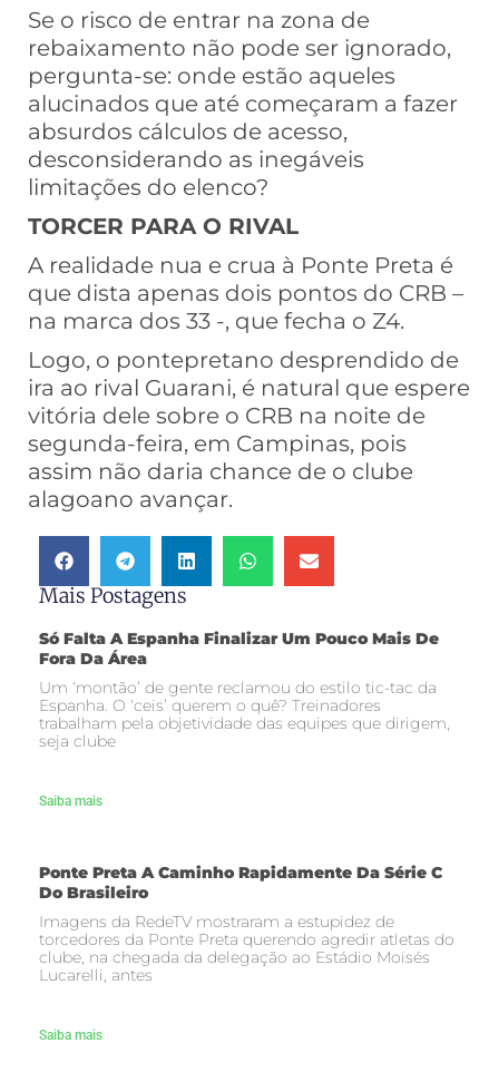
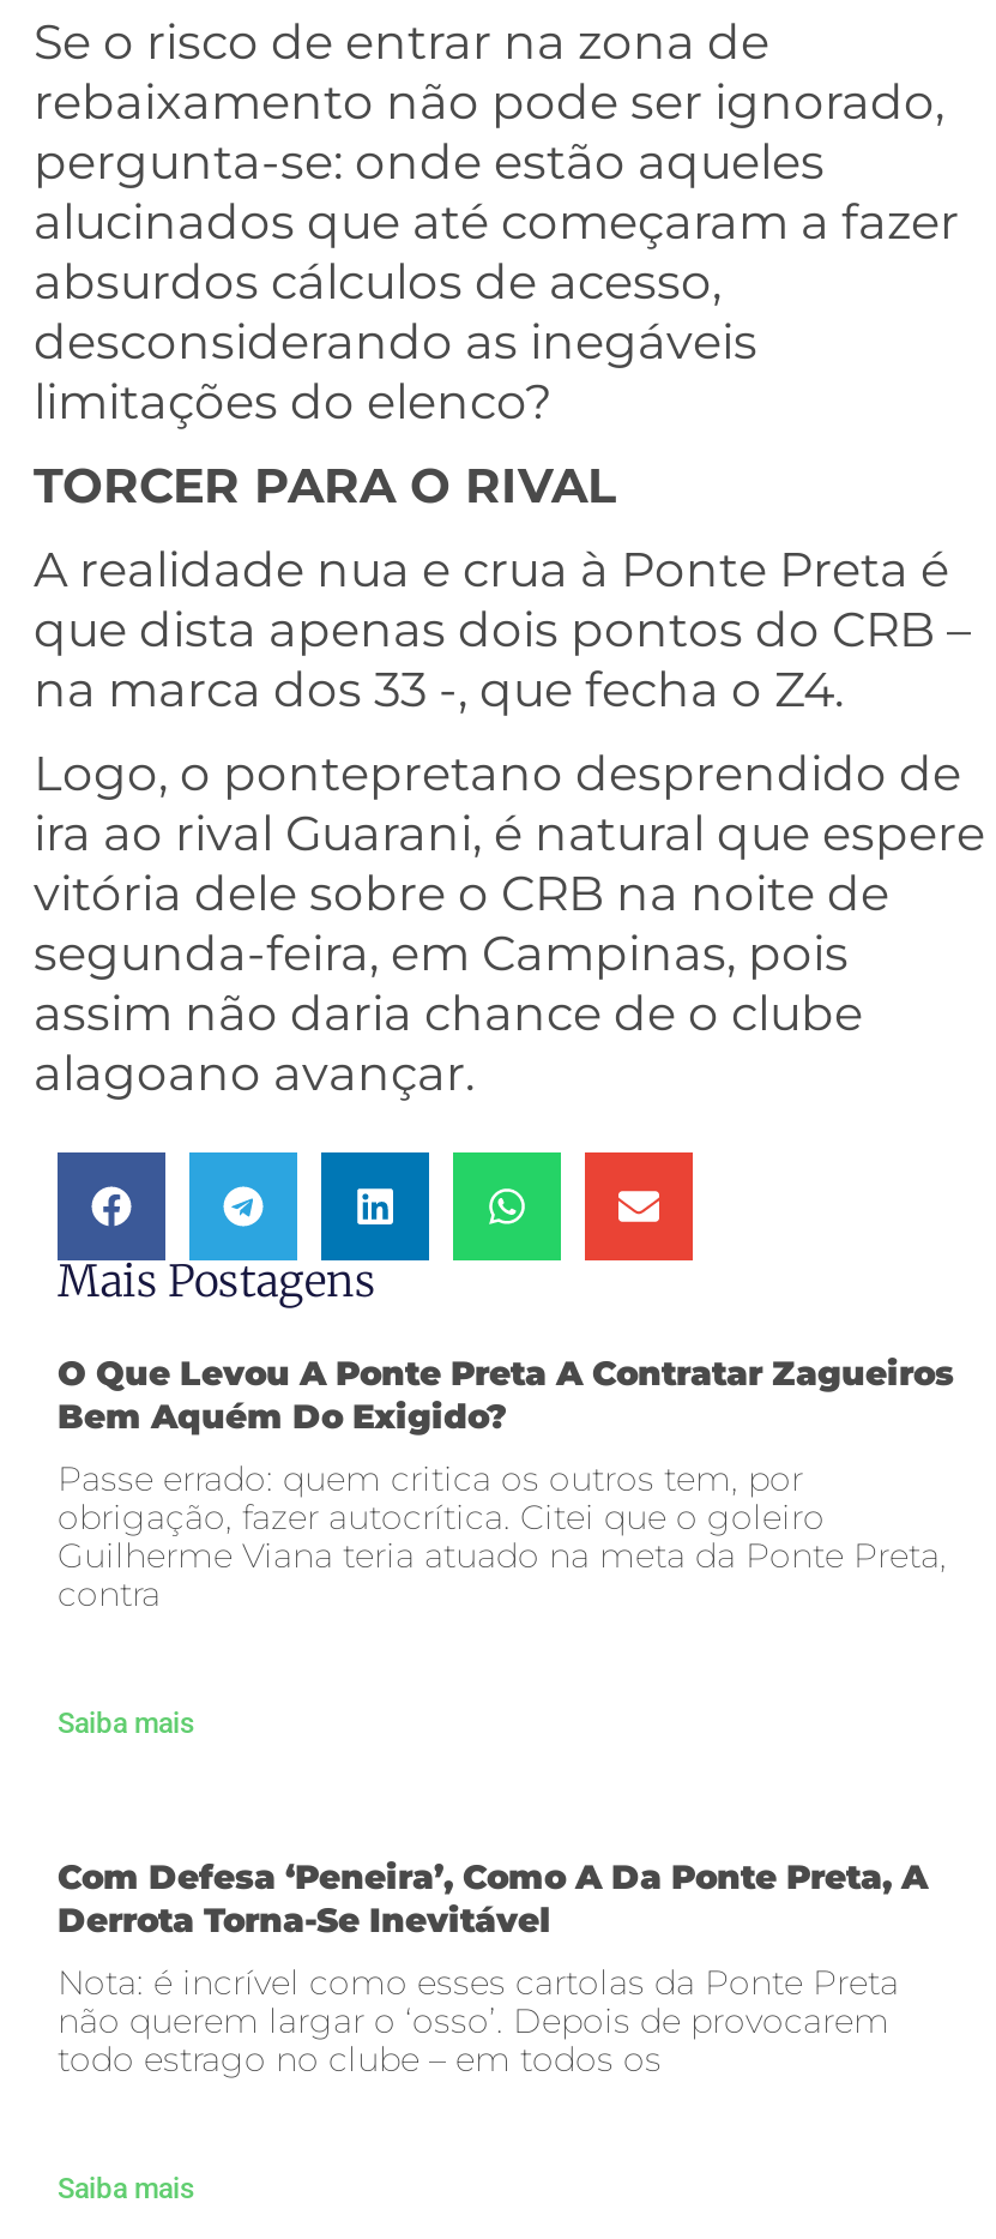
[39,629,450,752] Só Falta A Espanha Finalizar Um Pouco Mais De | Fora Da Área | Um ‘montão’ de gente reclamou do estilo tic-tac da | Espanha. O ‘ceis’ querem o quê? Treinadores | trabalham pela objetividade das equipes que dirigem, | seja clube -> [58,1353,954,1616] O Que Levou A Ponte Preta A Contratar Zagueiros | Bem Aquém Do Exigido? | Passe errado: quem critica os outros tem, por | obrigação, fazer autocrítica. Citei que o goleiro | Guilherme Viana teria atuado na meta da Ponte Preta, | contra
[39,863,454,986] Ponte Preta A Caminho Rapidamente Da Série C | Do Brasileiro | Imagens da RedeTV mostraram a estupidez de | torcedores da Ponte Preta querendo agredir atletas do | clube, na chegada da delegação ao Estádio Moisés | Lucarelli, antes -> [58,1856,928,2082] Com Defesa ‘peneira’, Como A Da Ponte Preta, A | Derrota Torna-Se Inevitável | Nota: é incrível como esses cartolas da Ponte Preta | não querem largar o ‘osso’. Depois de provocarem | todo estrago no clube – em todos os

